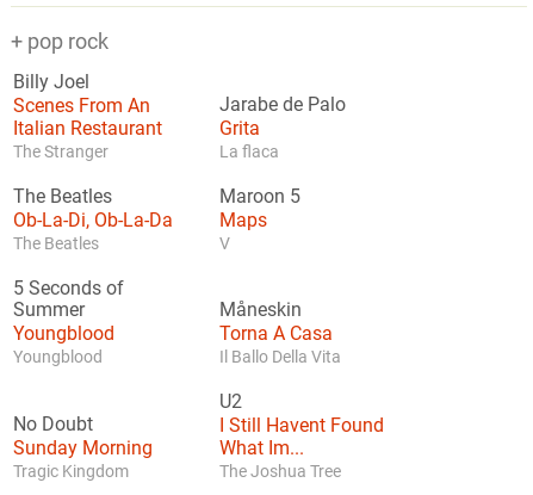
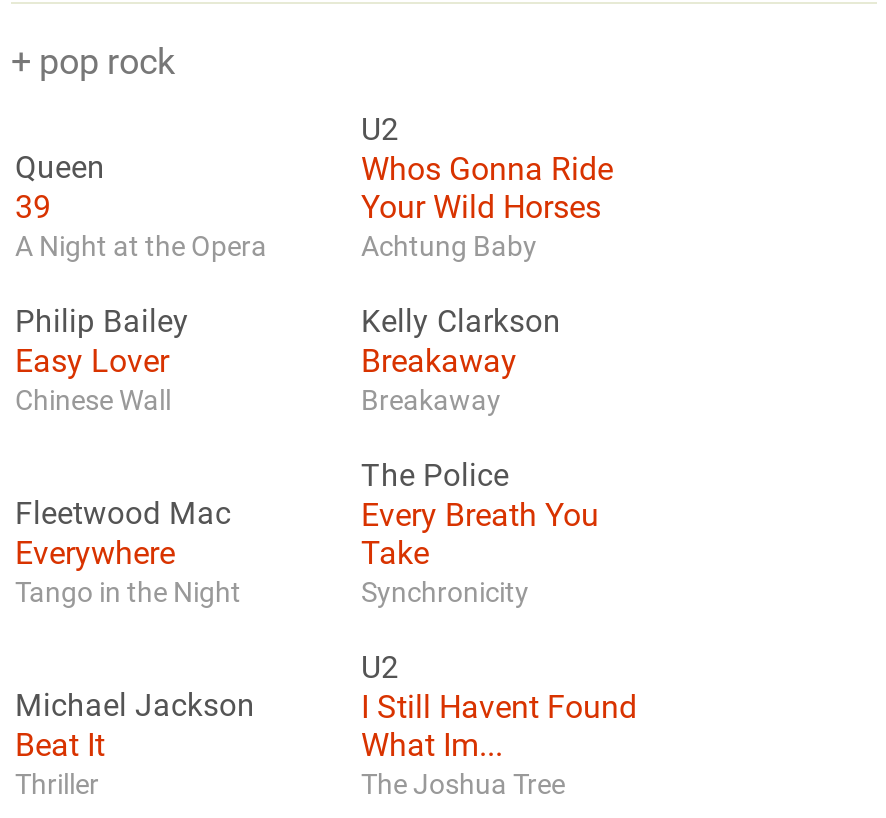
[13,72,162,161] Billy Joel | Scenes From An | Italian Restaurant | The Stranger -> [15,150,267,262] Queen | 39 | A Night at the Opera
[219,94,346,161] Jarabe de Palo | Grita | La flaca -> [361,112,613,262] U2 | Whos Gonna Ride | Your Wild Horses | Achtung Baby
[13,186,173,253] The Beatles | Ob-La-Di, Ob-La-Da | The Beatles -> [15,304,189,416] Philip Bailey | Easy Lover | Chinese Wall
[219,186,300,253] Maroon 5 | Maps | V -> [361,304,561,416] Kelly Clarkson | Breakaway | Breakaway
[13,278,124,366] 5 Seconds of | Summer | Youngblood | Youngblood -> [15,496,241,608] Fleetwood Mac | Everywhere | Tango in the Night
[219,299,341,366] Måneskin | Torna A Casa | Il Ballo Della Vita -> [361,458,599,608] The Police | Every Breath You | Take | Synchronicity
[13,414,153,481] No Doubt | Sunday Morning | Tragic Kingdom -> [15,688,255,800] Michael Jackson | Beat It | Thriller

